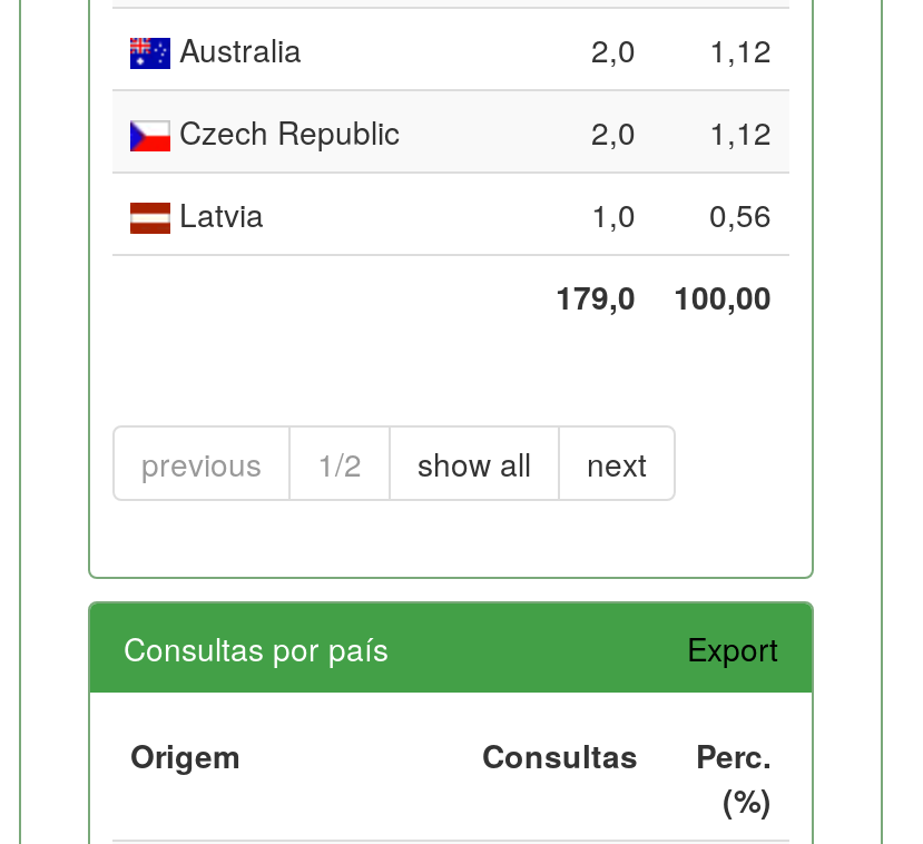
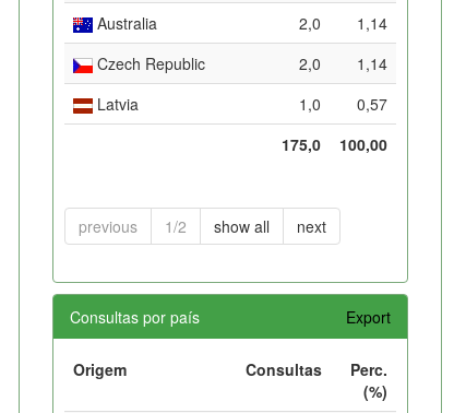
[591,26,772,70] 2,0 1,12 -> [299,11,387,33] 2,0 1,14
[591,108,772,153] 2,0 1,12 -> [299,52,387,74] 2,0 1,14
[591,190,772,235] 1,0 0,56 -> [299,92,387,114] 1,0 0,57
[556,273,772,317] 179,0 100,00 -> [282,133,387,155] 175,0 100,00

